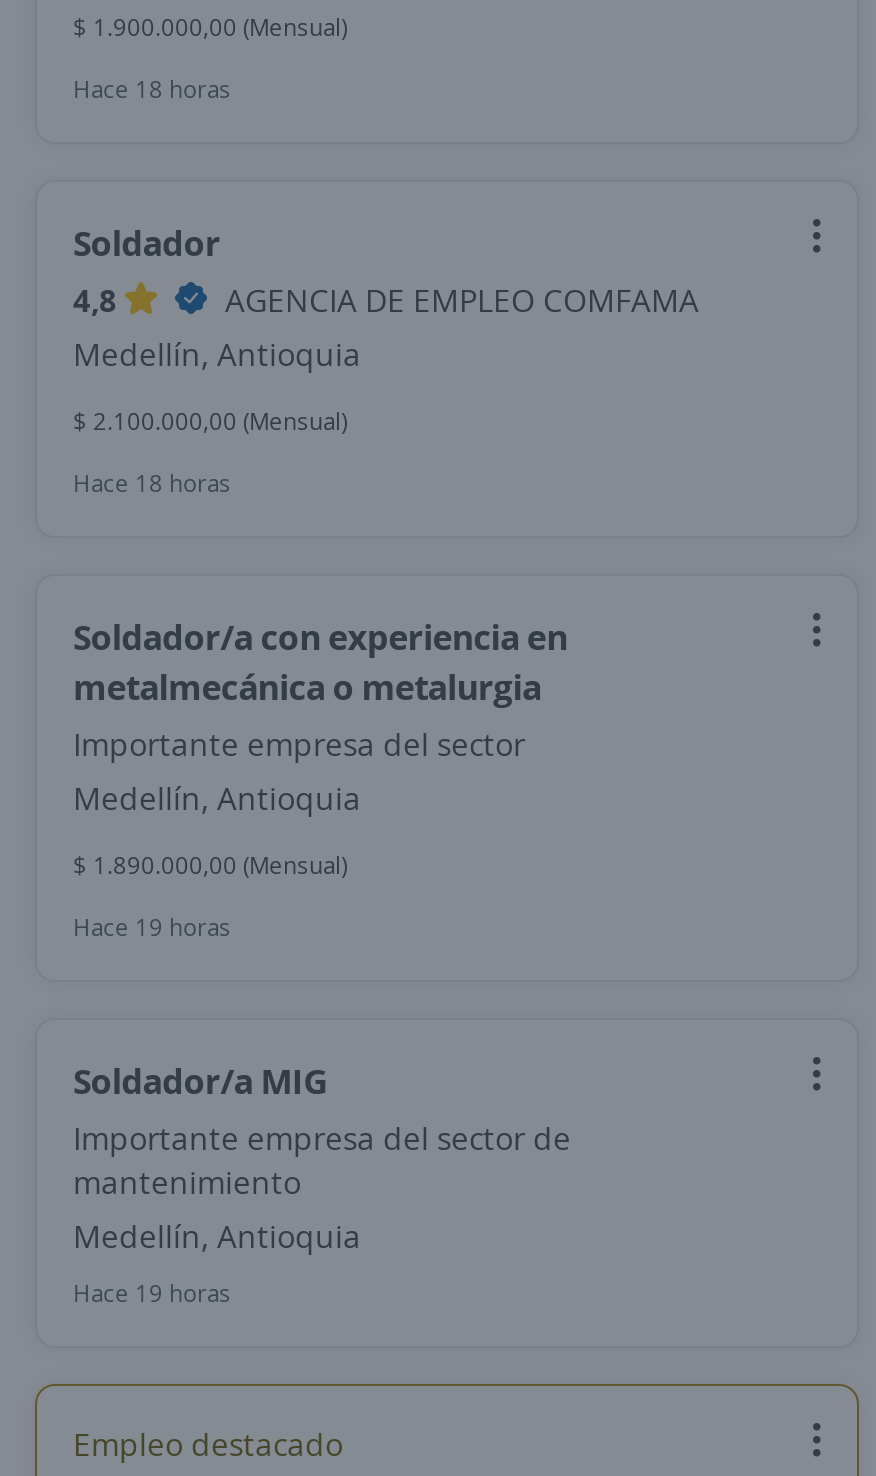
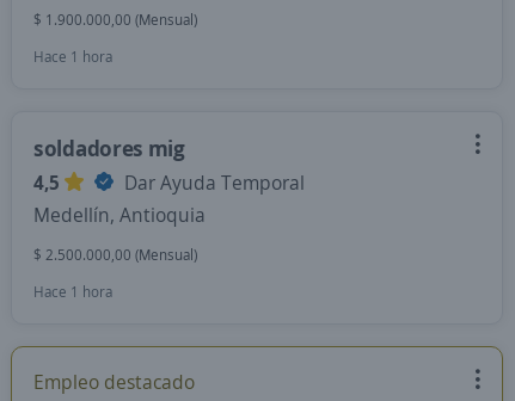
[73,72,231,106] Hace 18 horas -> [33,47,112,67] Hace 1 hora
[73,218,699,322] Soldador | 4,8 | AGENCIA DE EMPLEO COMFAMA -> [33,134,305,196] soldadores mig | 4,5 | Dar Ayuda Temporal
[73,404,571,1310] $ 2.100.000,00 (Mensual) | Hace 18 horas | Soldador/a con experiencia en | metalmecánica o metalurgia | Importante empresa del sector | Medellín, Antioquia | $ 1.890.000,00 (Mensual) | Hace 19 horas | Soldador/a MIG | Importante empresa del sector de | mantenimiento | Medellín, Antioquia | Hace 19 horas -> [33,245,197,302] $ 2.500.000,00 (Mensual) | Hace 1 hora

